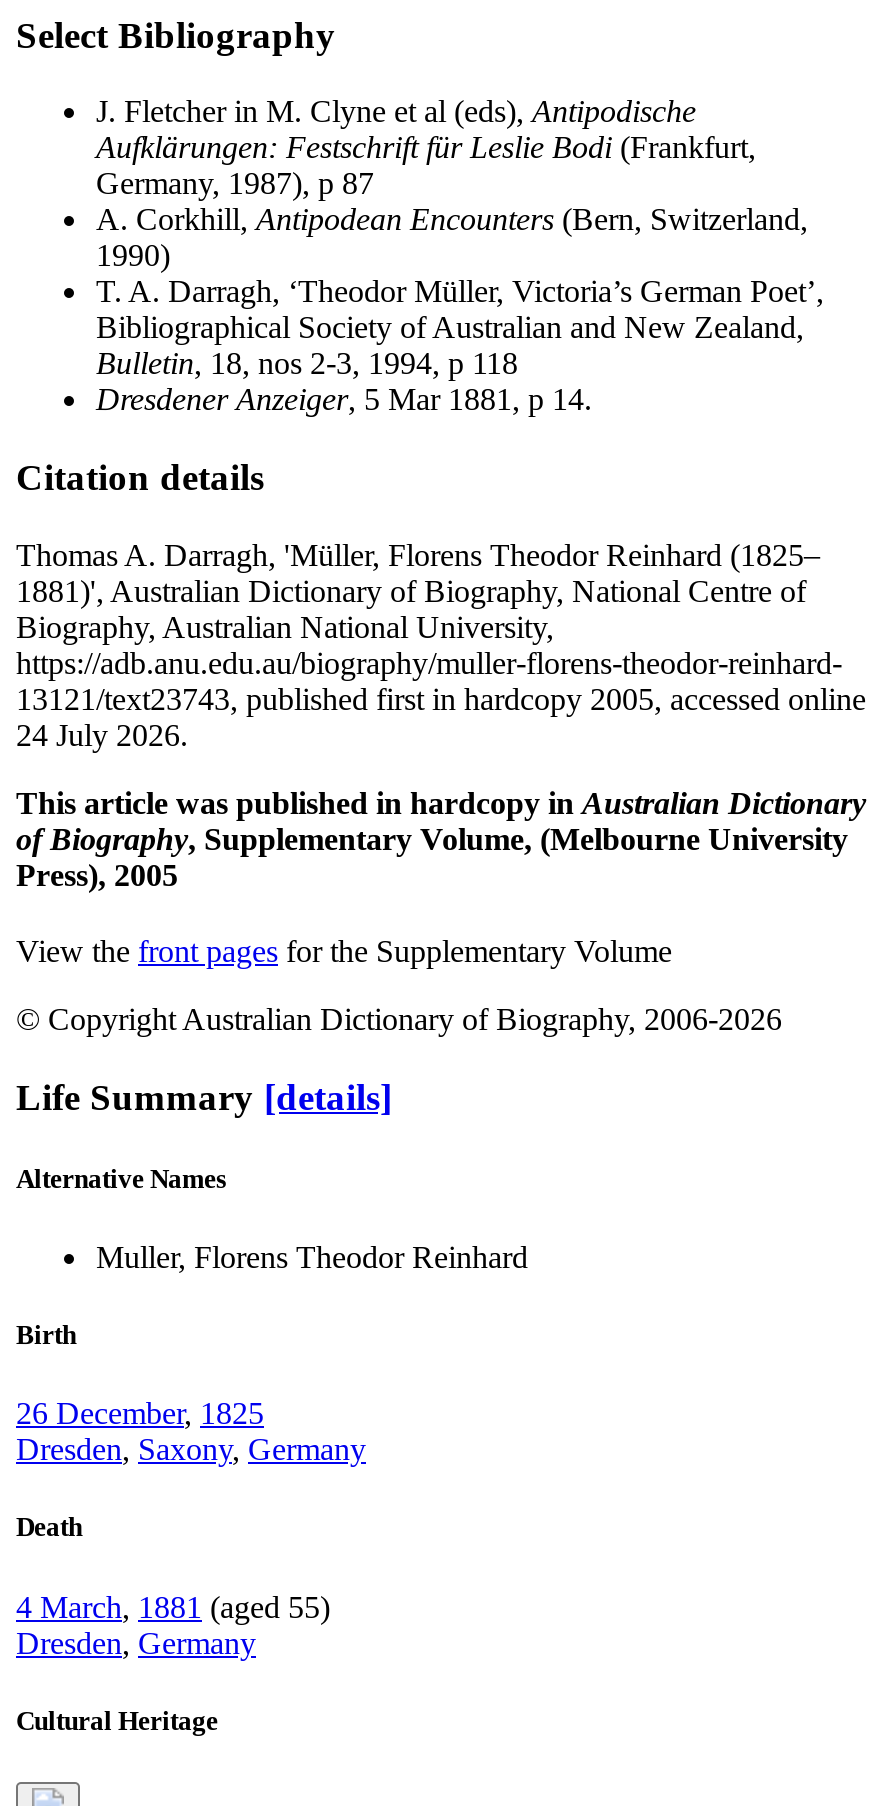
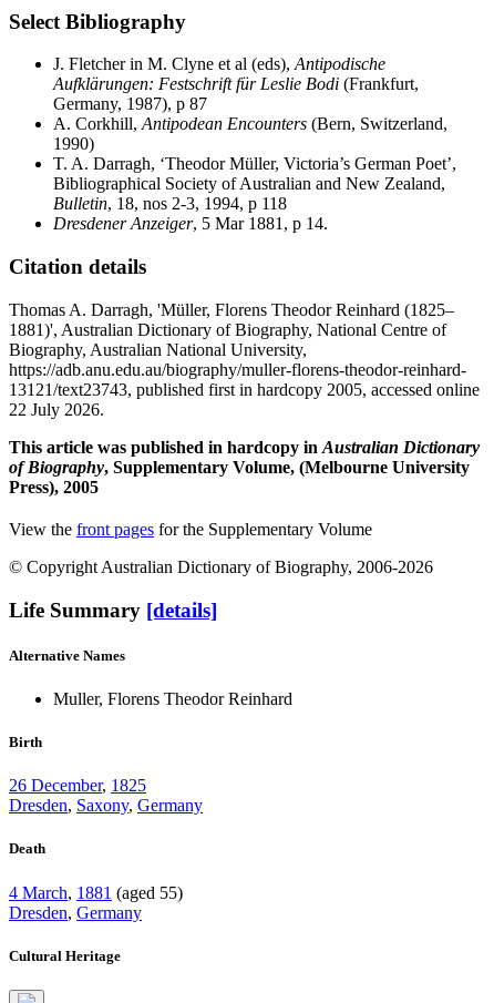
[16,718,188,752] 24 July 2026. -> [9,400,104,419] 22 July 2026.

